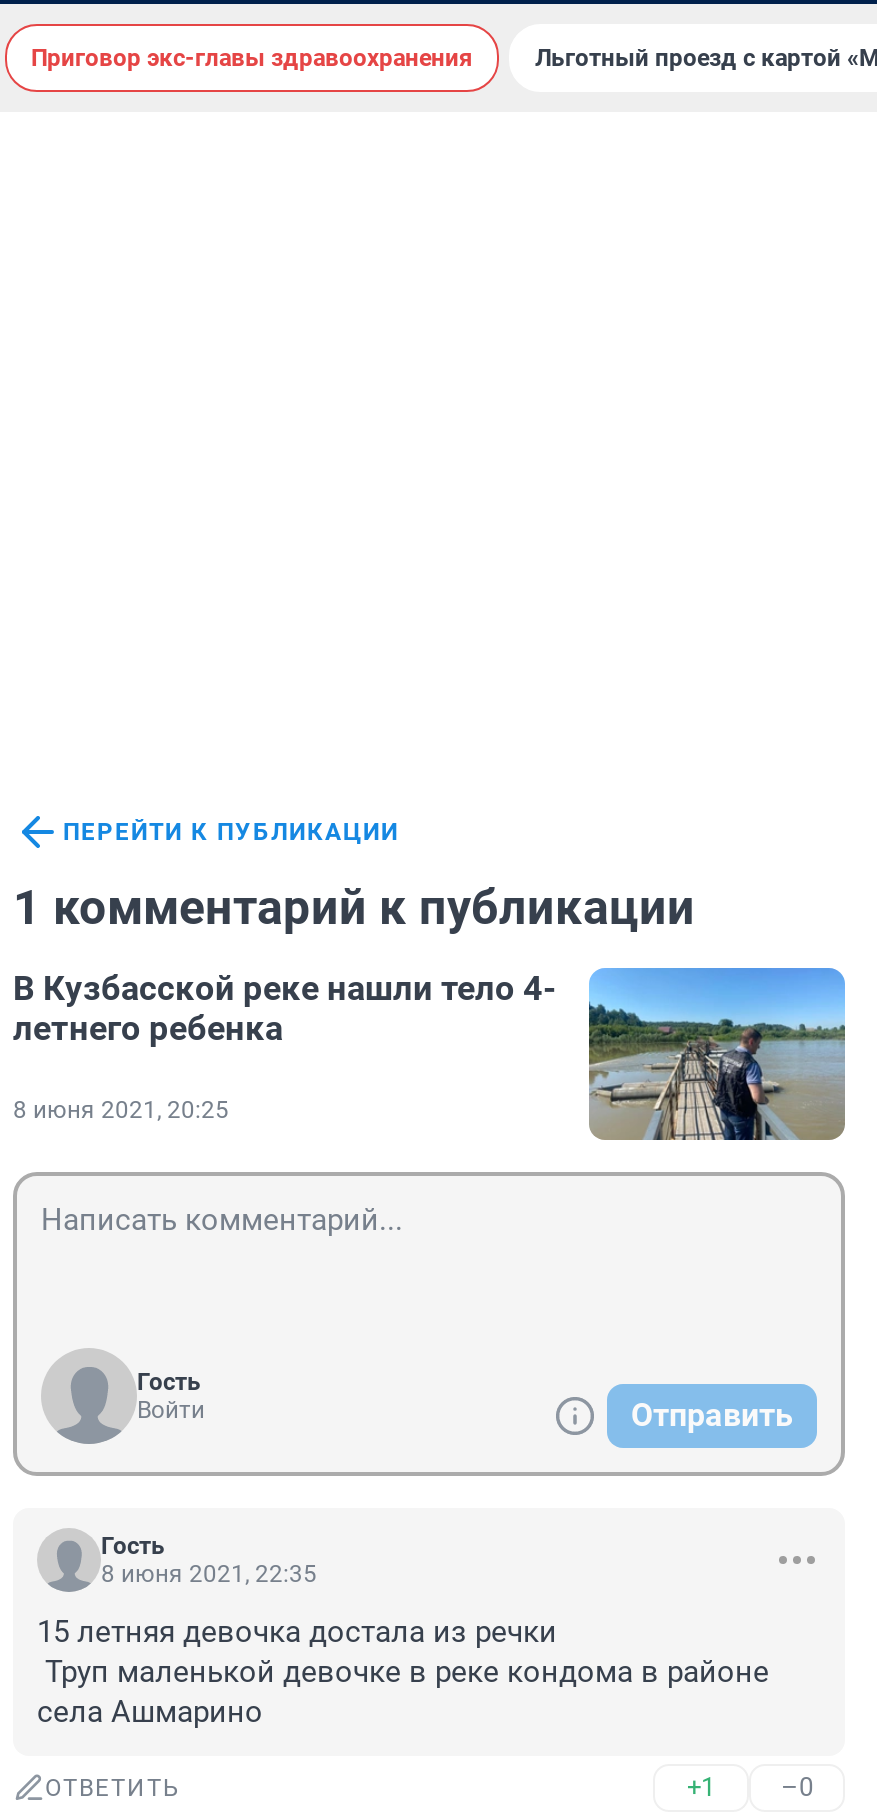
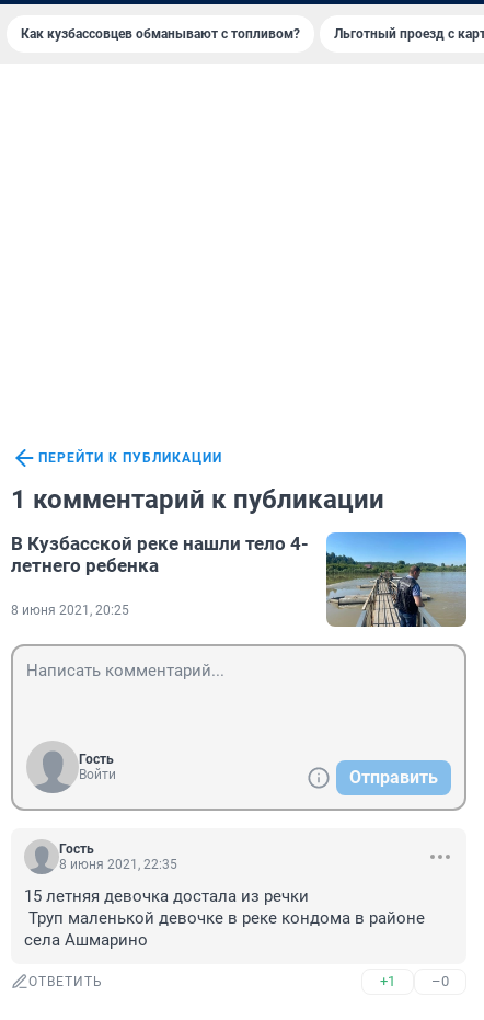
[31,44,473,72] Приговор экс-главы здравоохранения -> [21,26,300,42] Как кузбассовцев обманывают с топливом?

